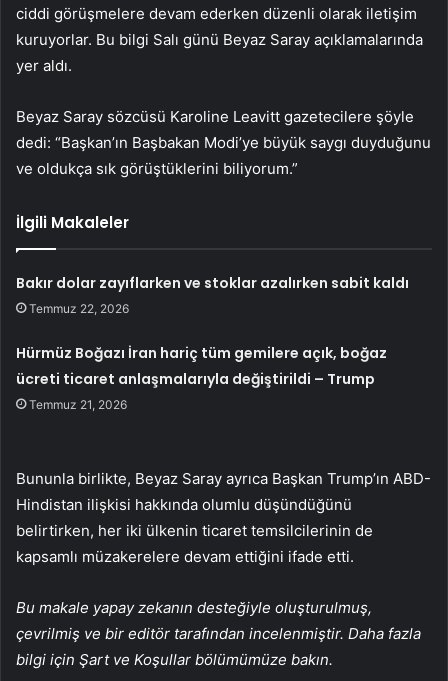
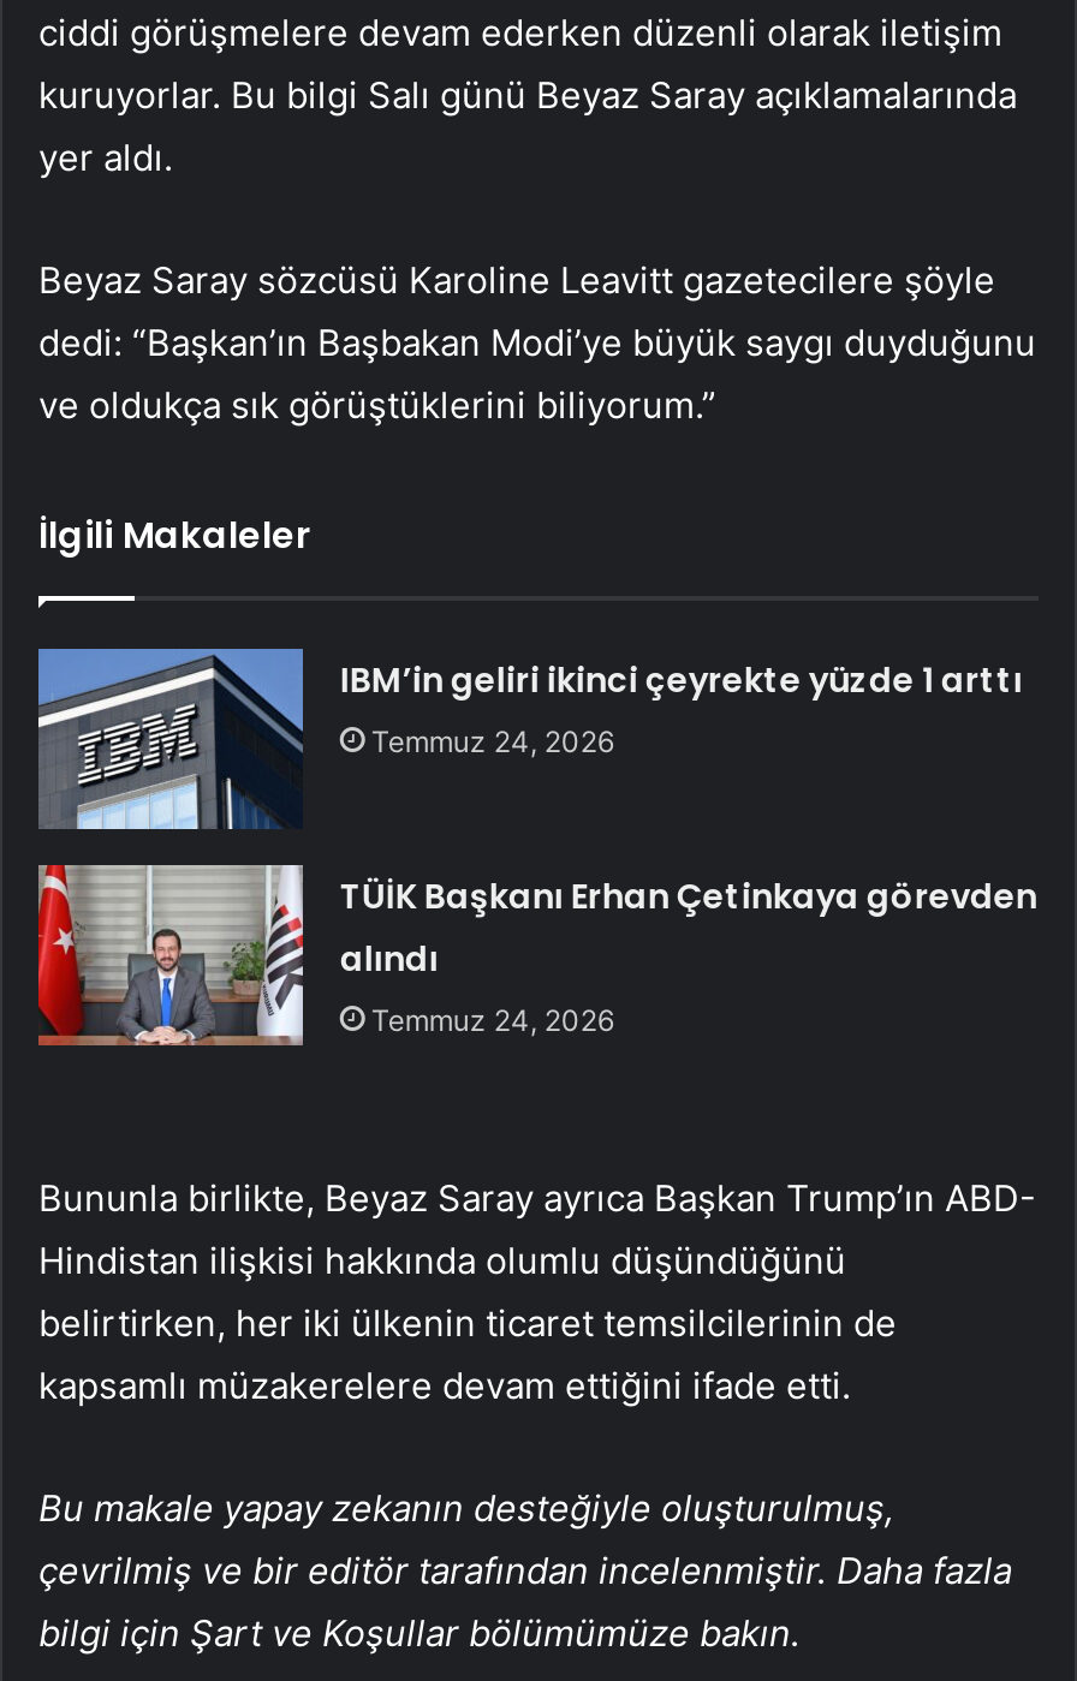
[16,273,409,316] Bakır dolar zayıflarken ve stoklar azalırken sabit kaldı | Temmuz 22, 2026 -> [340,657,1022,760] IBM’in geliri ikinci çeyrekte yüzde 1 arttı | Temmuz 24, 2026
[16,343,387,412] Hürmüz Boğazı İran hariç tüm gemilere açık, boğaz | ücreti ticaret anlaşmalarıyla değiştirildi – Trump | Temmuz 21, 2026 -> [340,873,1037,1039] TÜİK Başkanı Erhan Çetinkaya görevden | alındı | Temmuz 24, 2026

